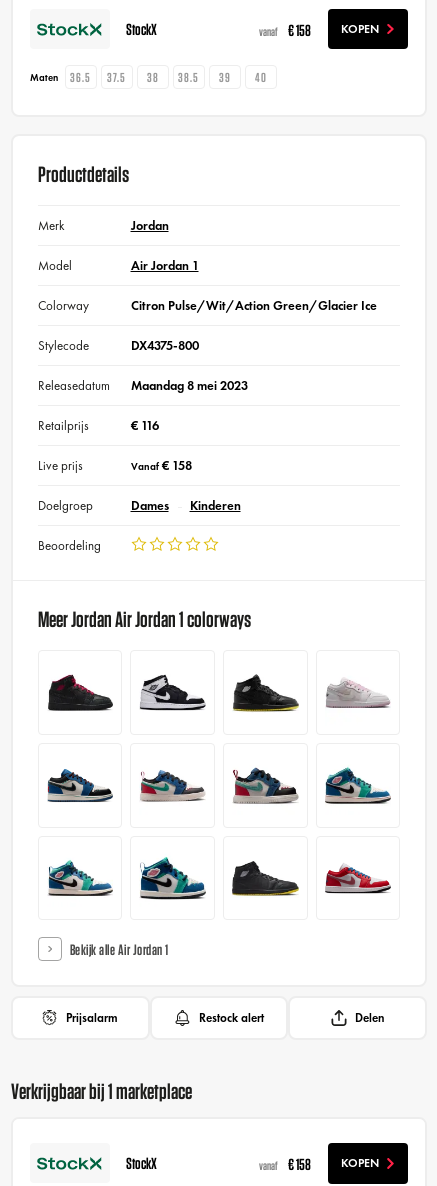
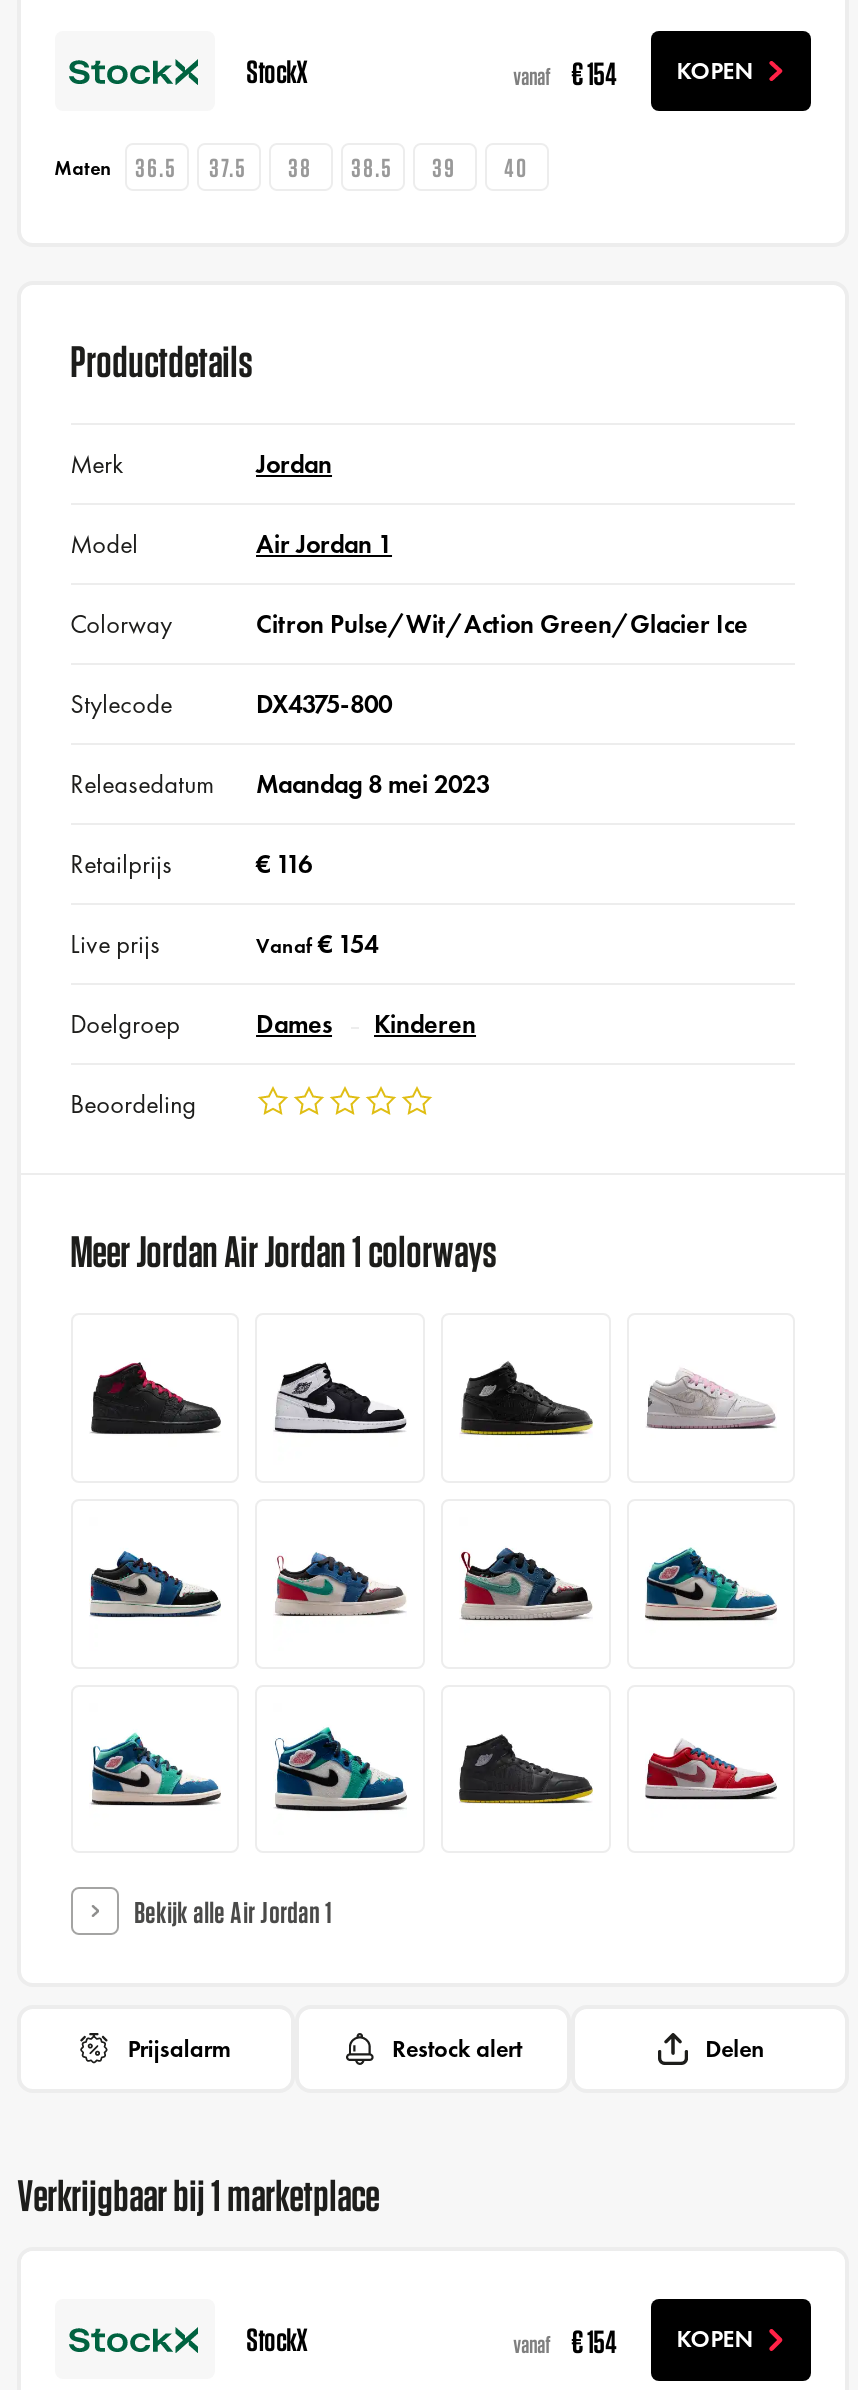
[259,21,379,38] vanaf € 158 KOPEN -> [513,54,753,88] vanaf € 154 KOPEN
[130,457,191,474] Vanaf € 158 -> [256,928,378,962] Vanaf € 154
[259,1155,379,1172] vanaf € 158 KOPEN -> [513,2323,753,2357] vanaf € 154 KOPEN

